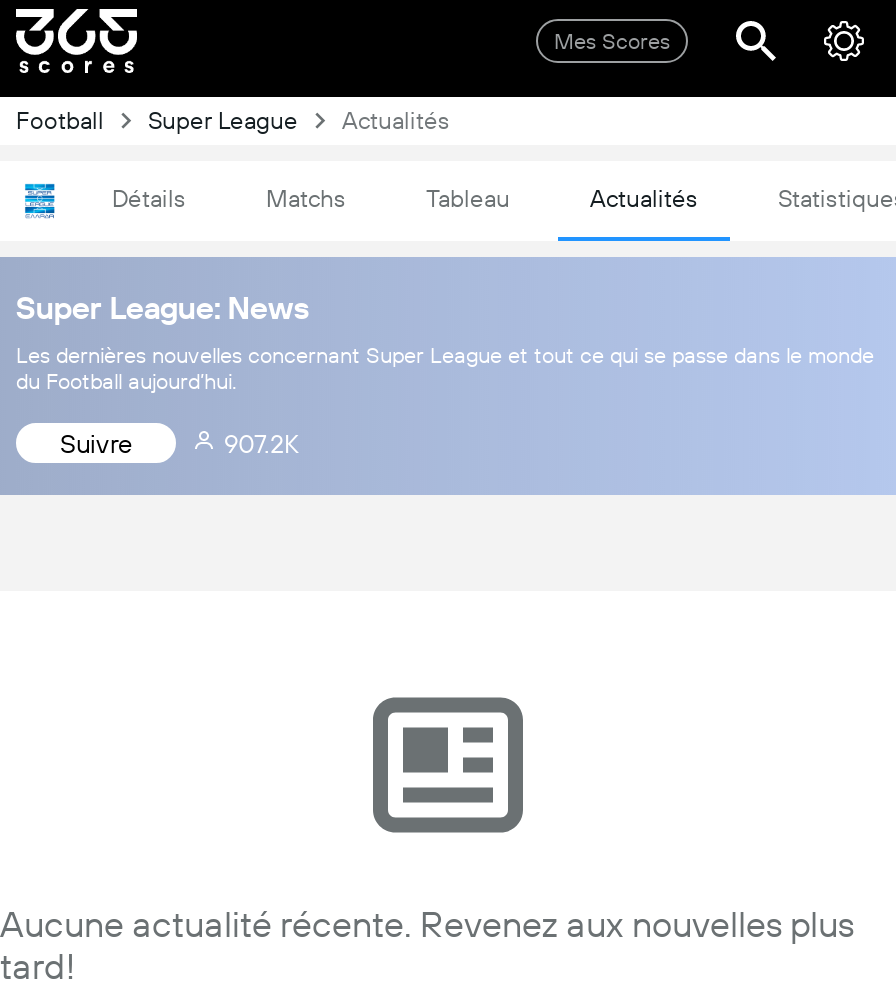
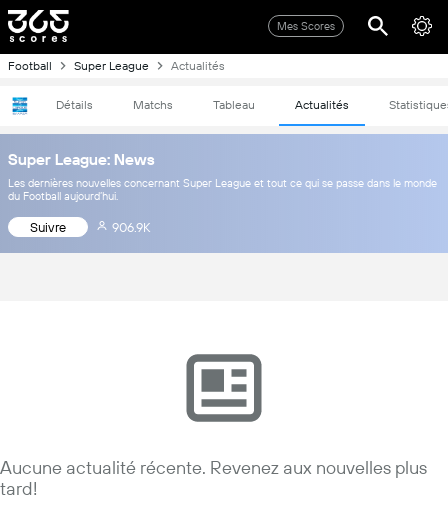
[224,428,298,458] 907.2K -> [112,219,150,234] 906.9K

